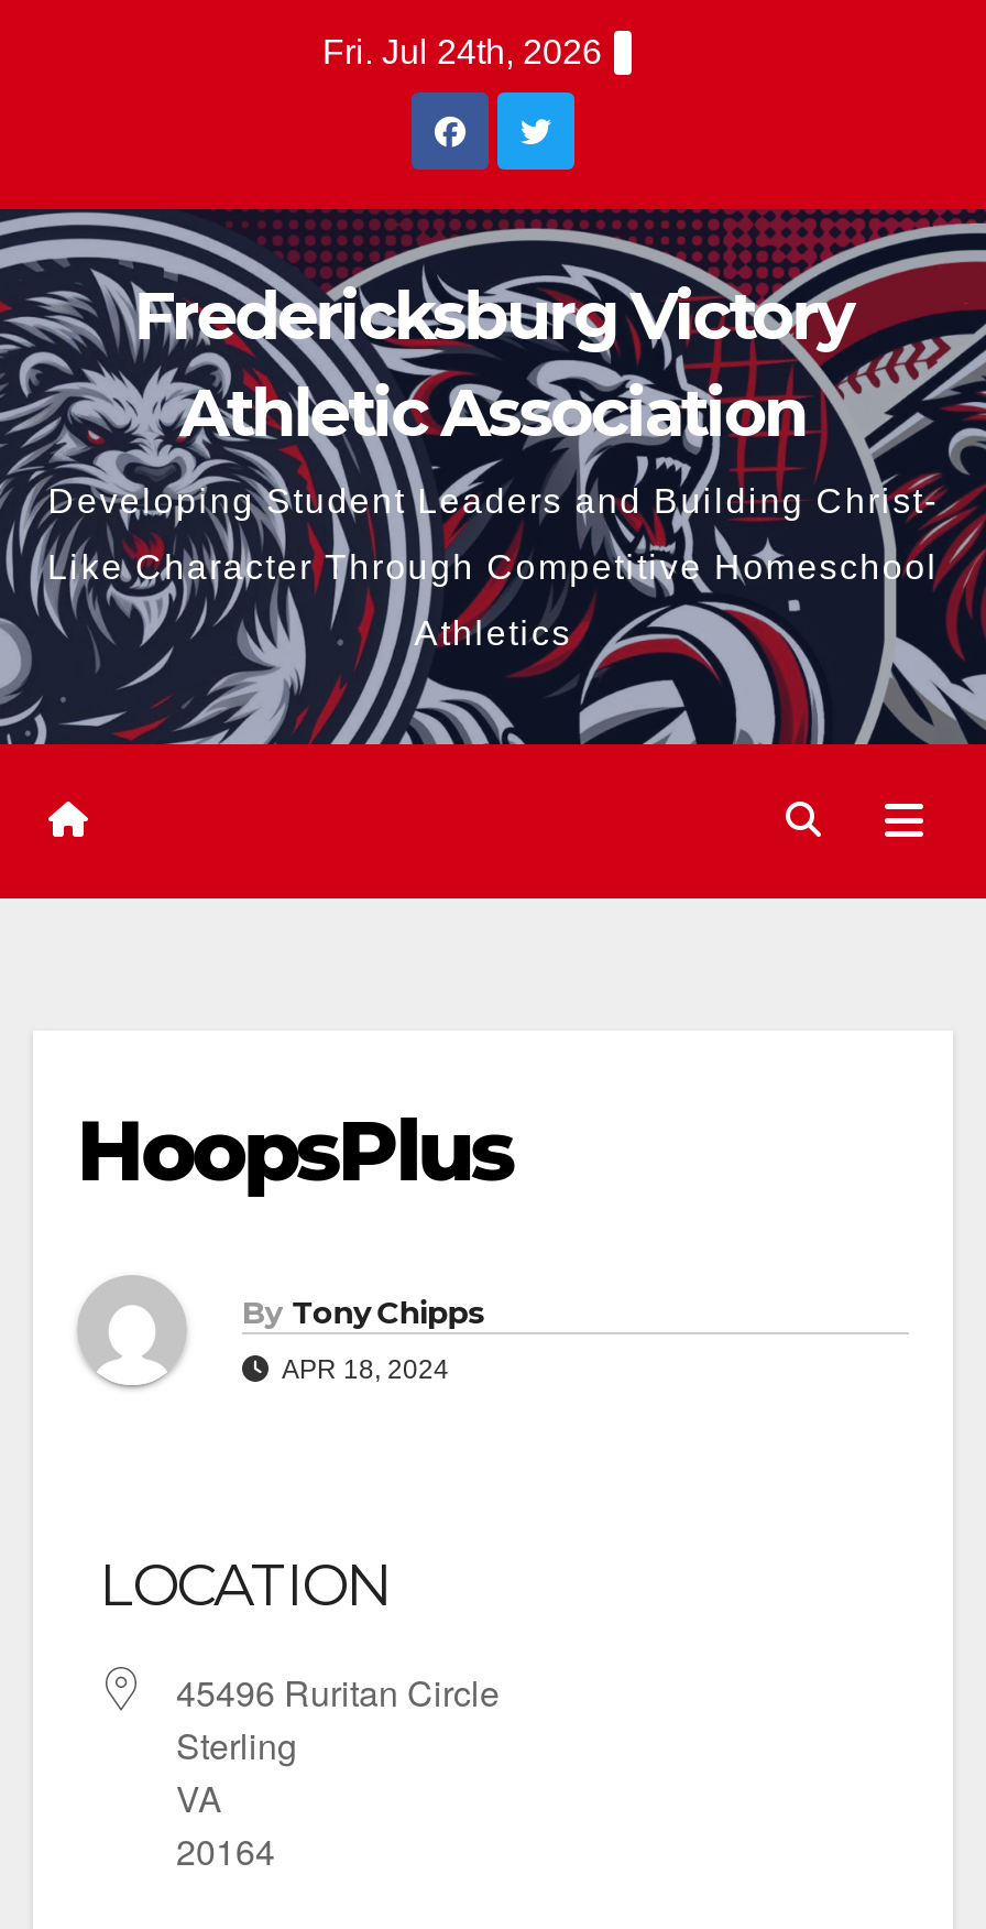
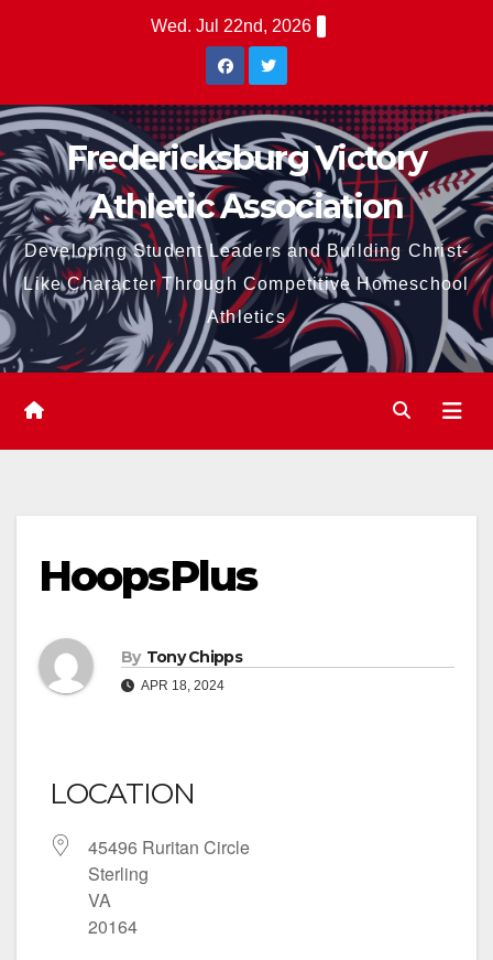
[322,33,602,70] Fri. Jul 24th, 2026 -> [151,17,311,35] Wed. Jul 22nd, 2026

